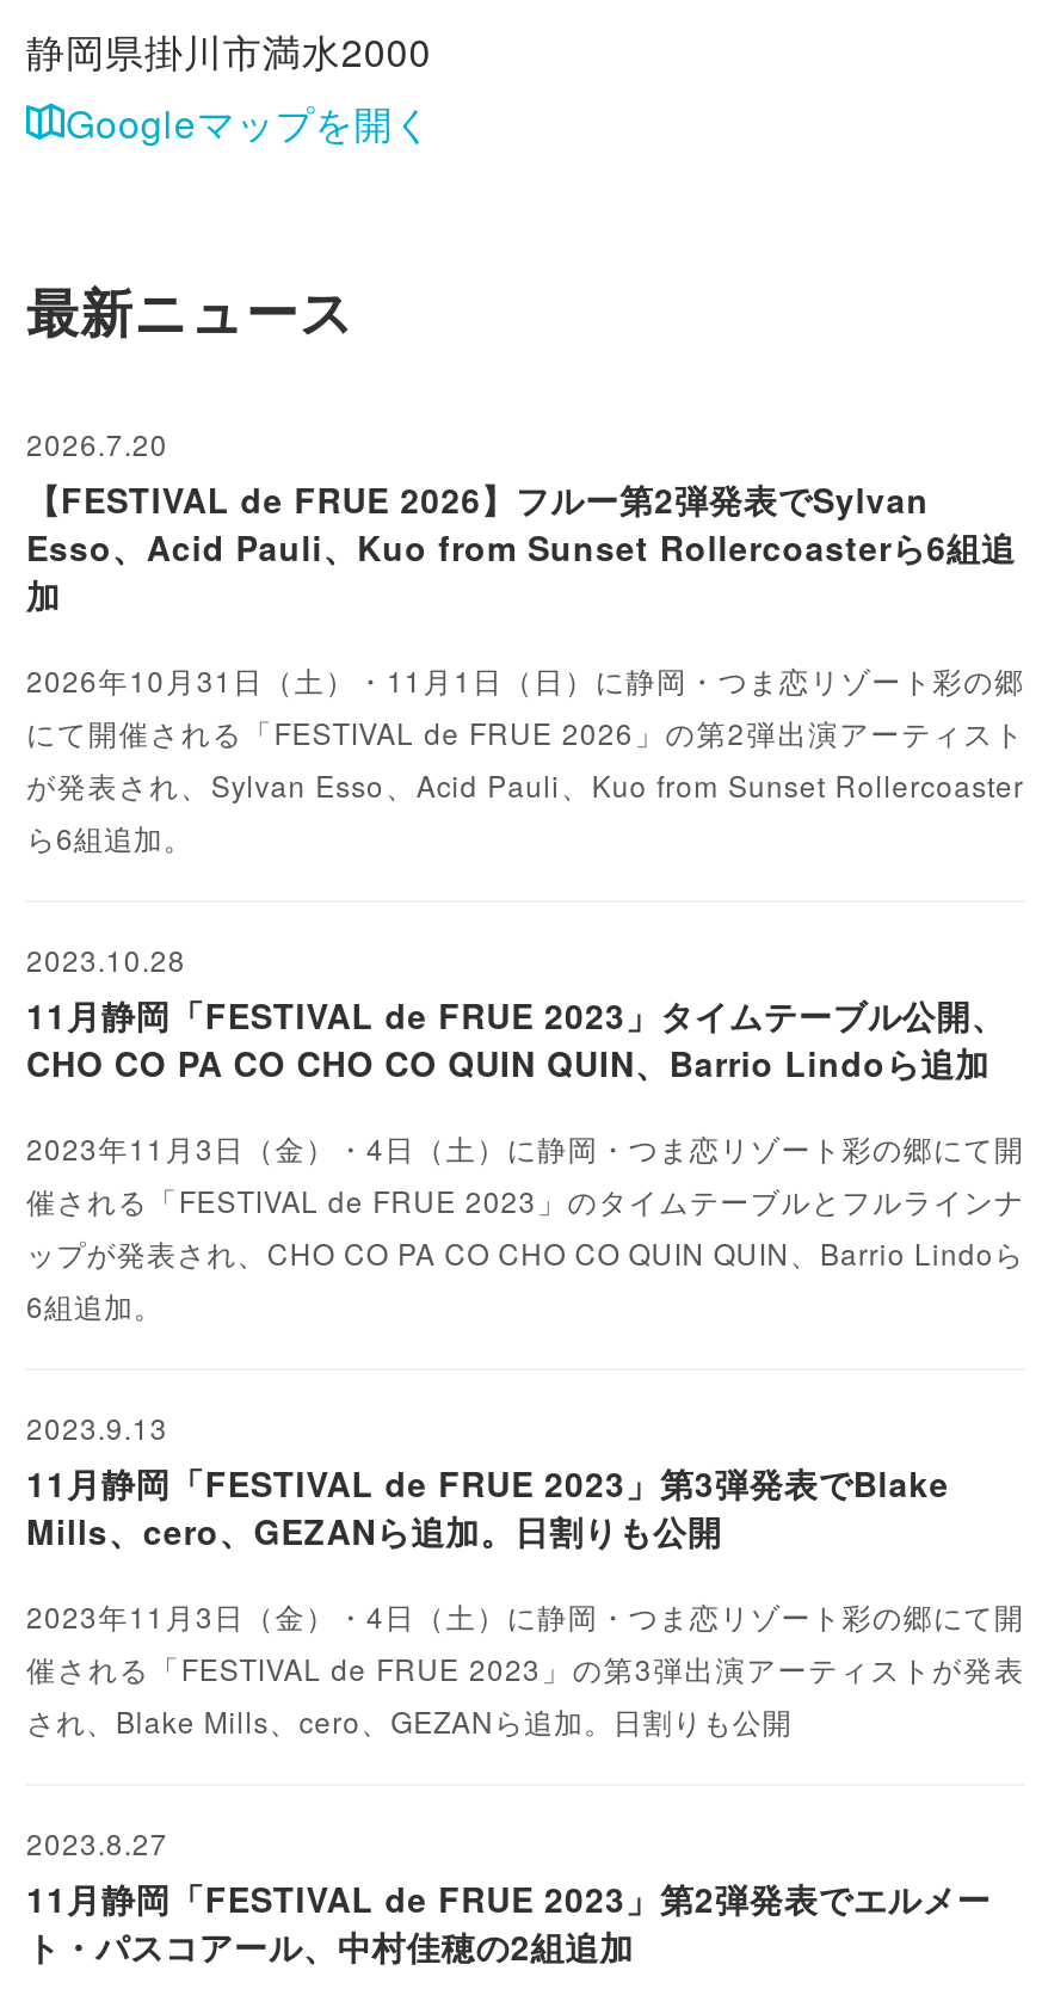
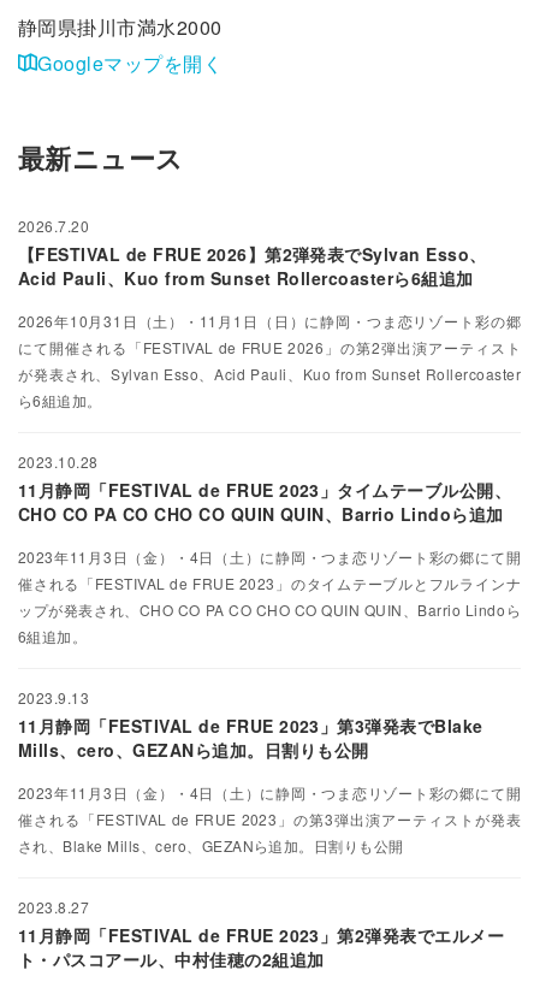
[26,475,1016,618] 【FESTIVAL de FRUE 2026】フルー第2弾発表でSylvan | Esso、Acid Pauli、Kuo from Sunset Rollercoasterら6組追 | 加 -> [18,242,487,290] 【FESTIVAL de FRUE 2026】第2弾発表でSylvan Esso、 | Acid Pauli、Kuo from Sunset Rollercoasterら6組追加

